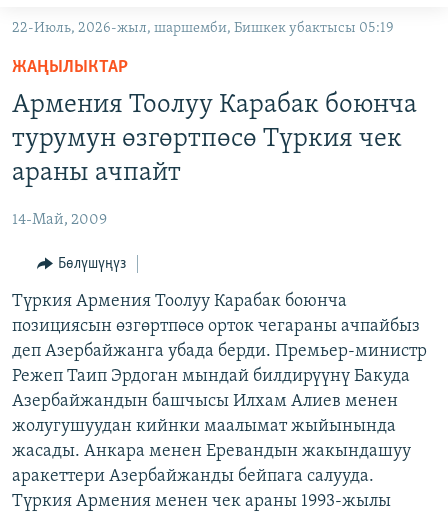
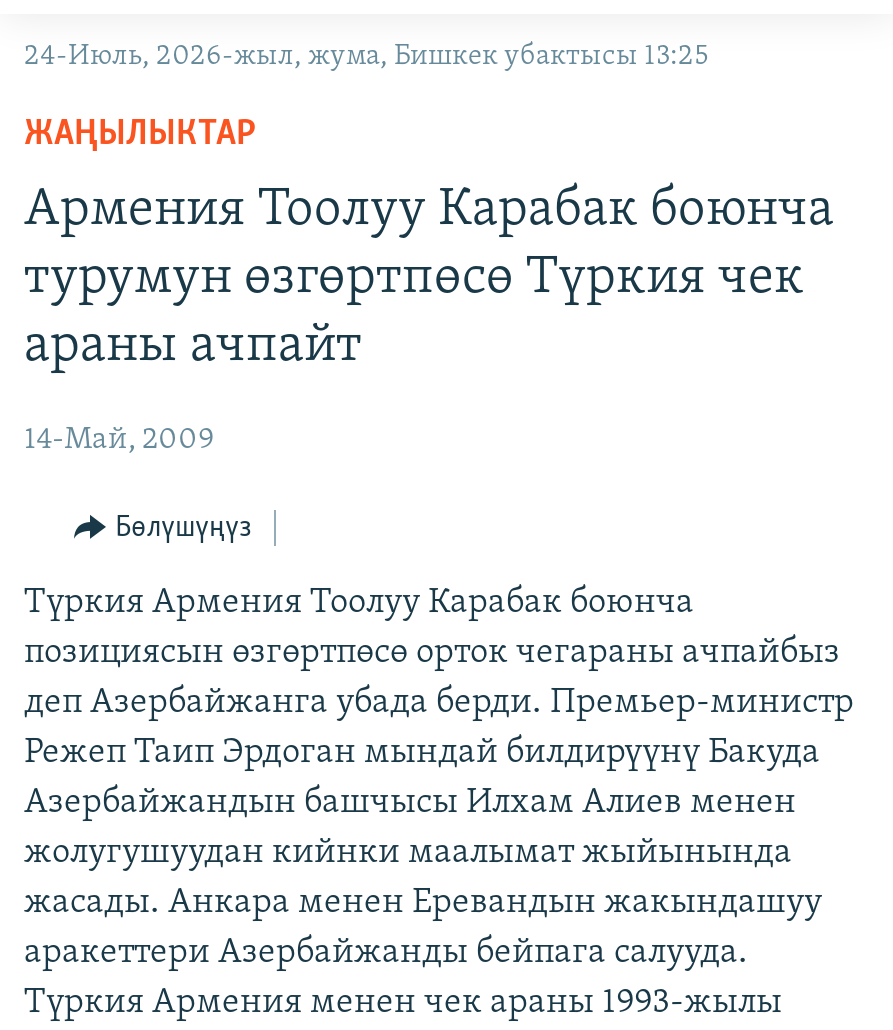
[12,21,394,36] 22-Июль, 2026-жыл, шаршемби, Бишкек убактысы 05:19 -> [24,42,710,72] 24-Июль, 2026-жыл, жума, Бишкек убактысы 13:25

